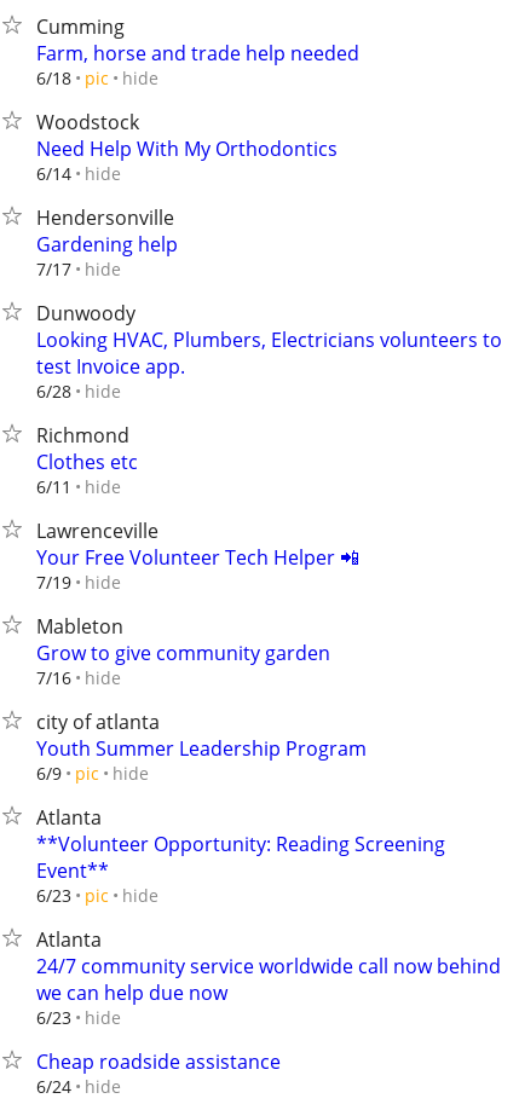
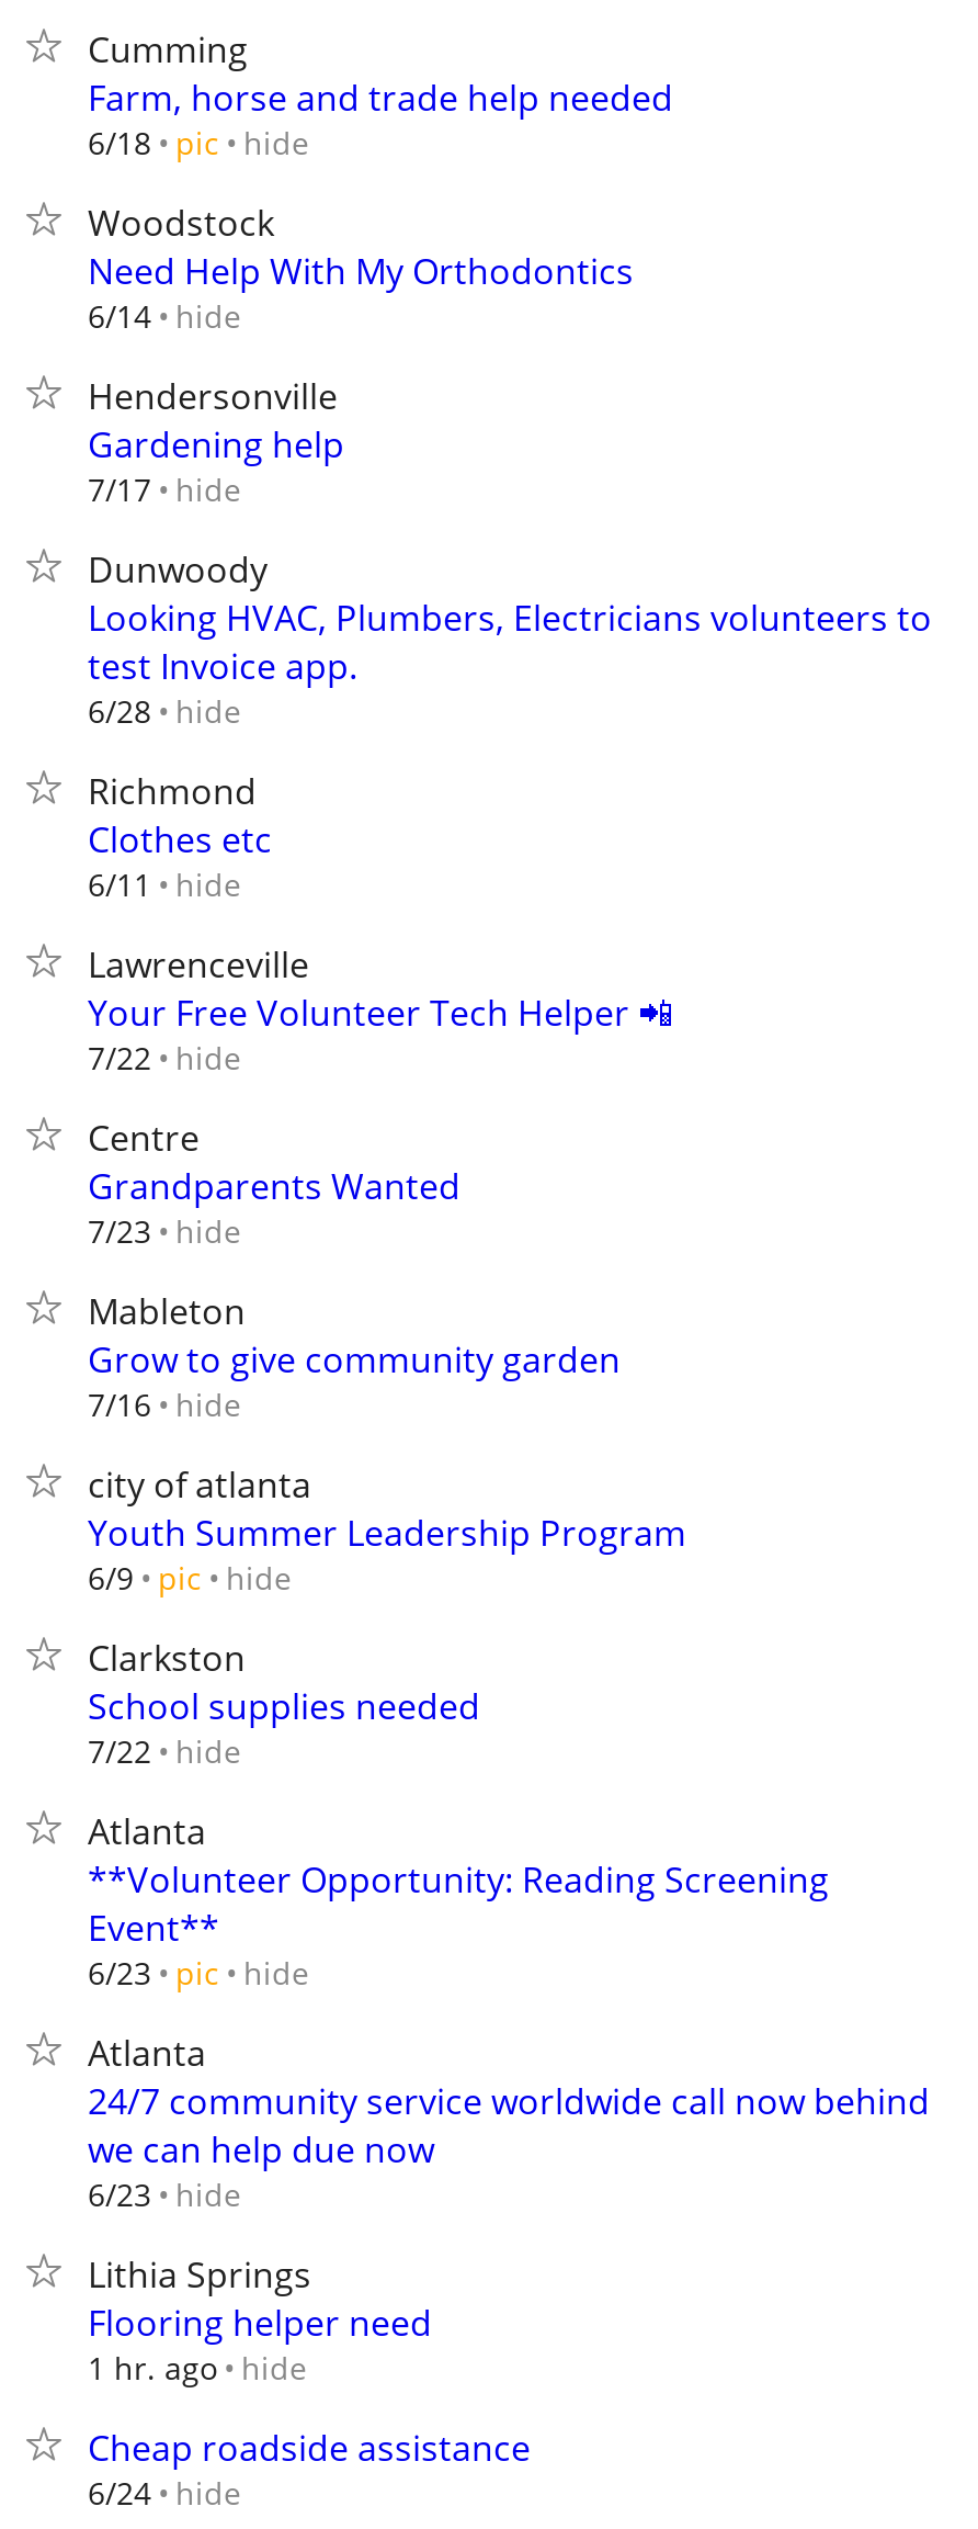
[36,570,121,594] 7/19 hide -> [88,1036,460,1252] 7/22 hide | Centre | Grandparents Wanted | 7/23 hide
none -> [88,1634,480,1772] Clarkston | School supplies needed | 7/22 hide
none -> [88,2250,432,2389] Lithia Springs | Flooring helper need | 1 hr. ago hide

